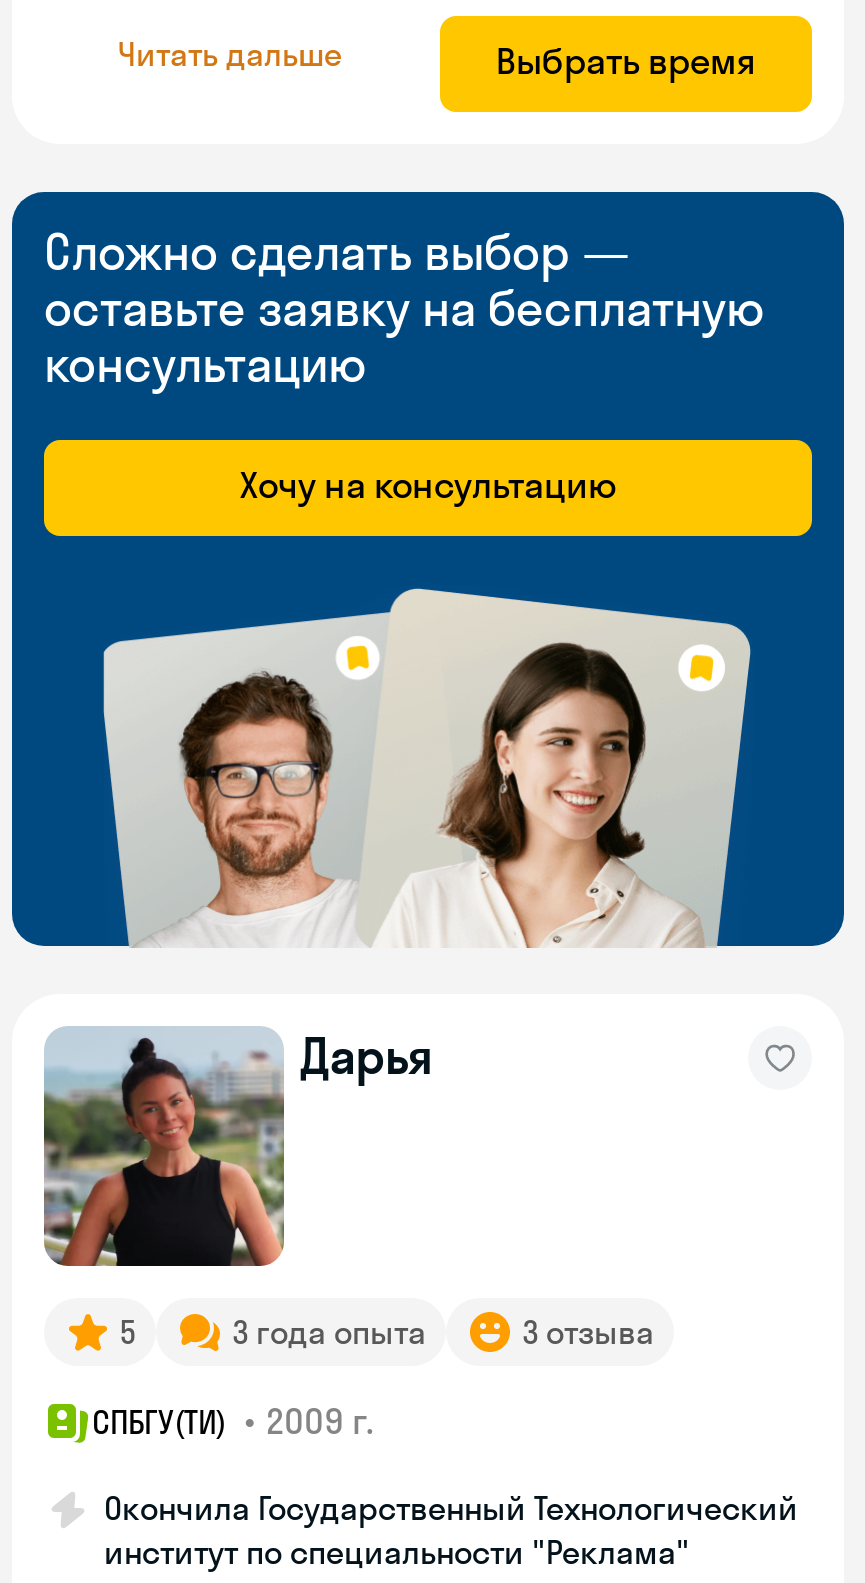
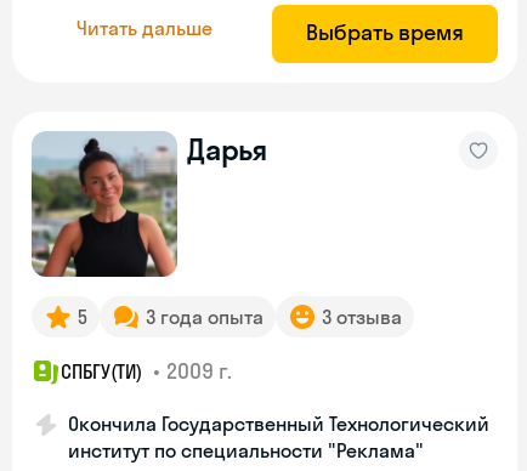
[10,190,846,950] [image] | Сложно сделать выбор — | оставьте заявку на бесплатную | консультацию | Хочу на консультацию -> none

